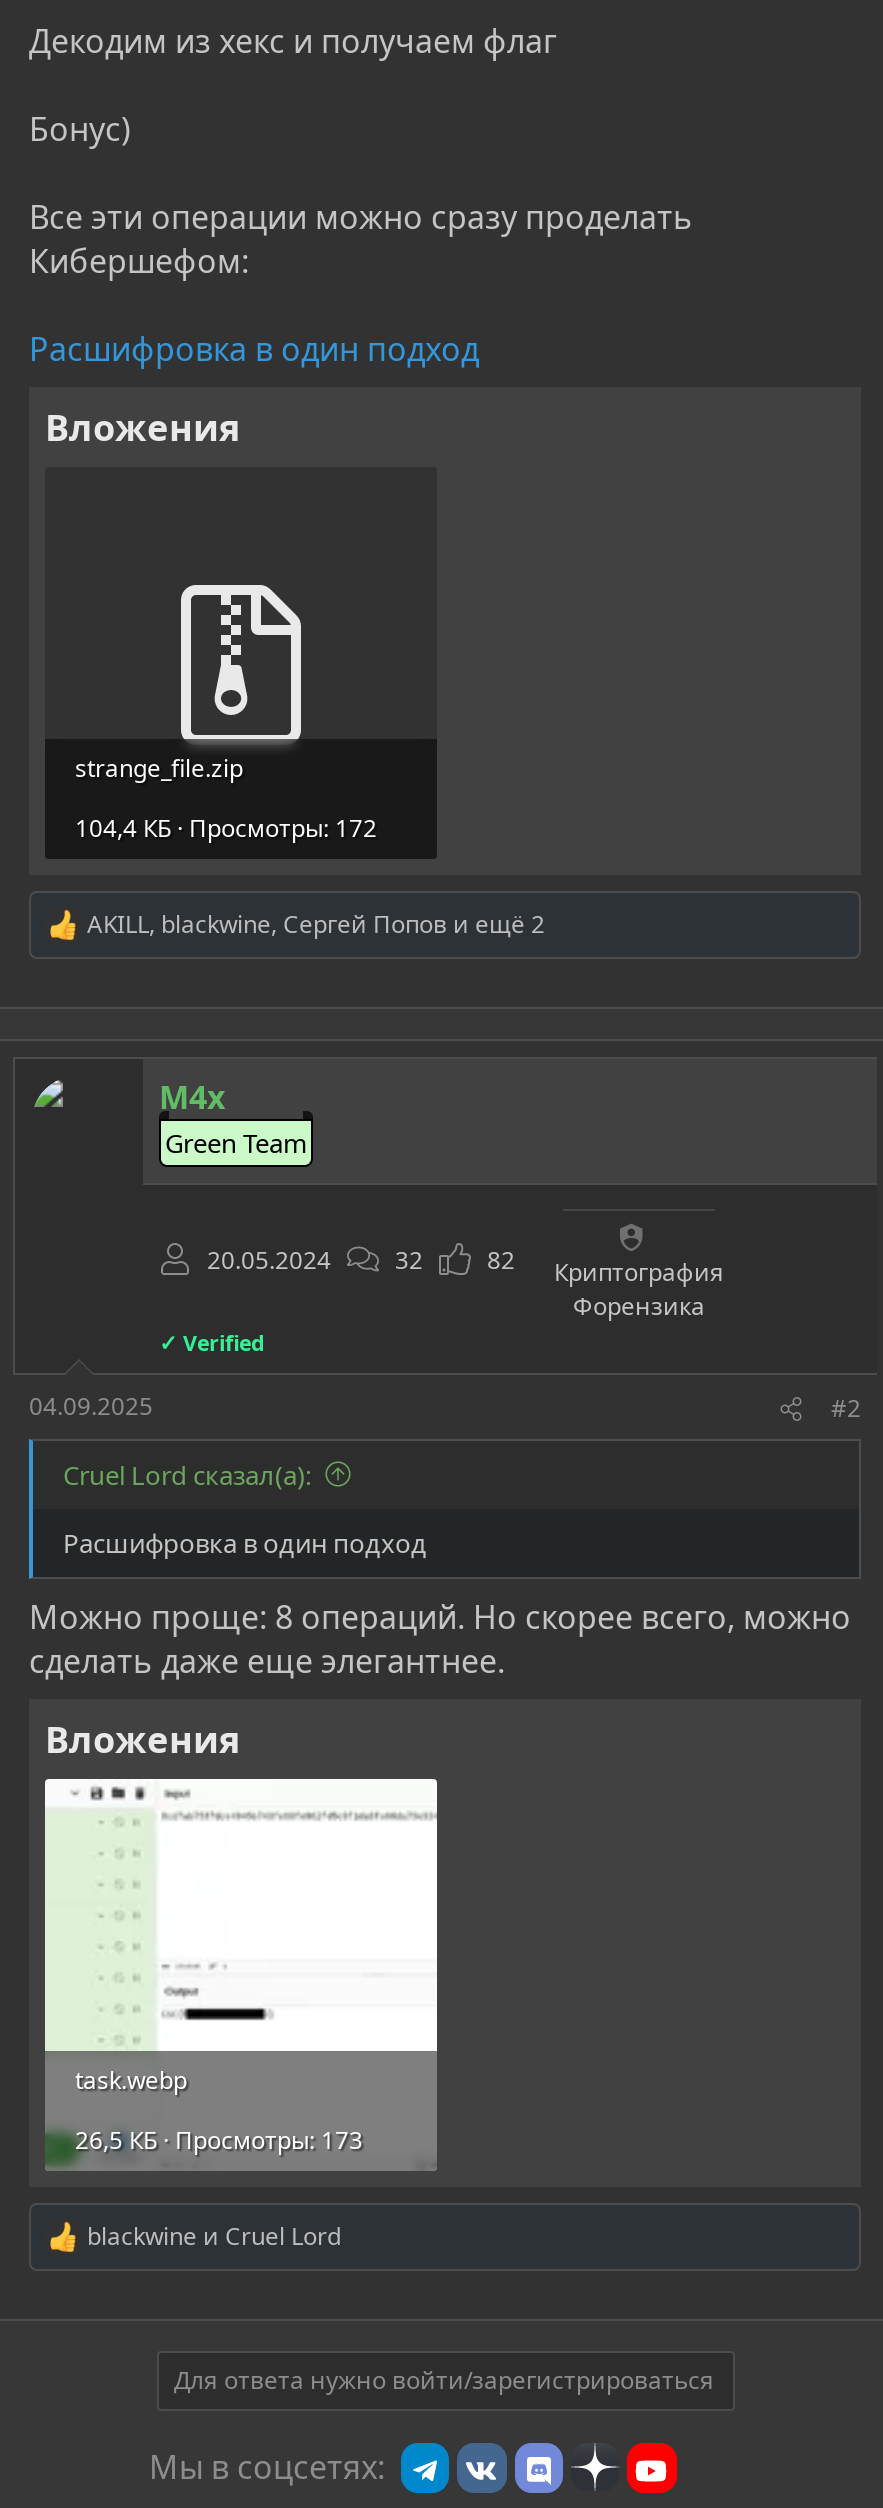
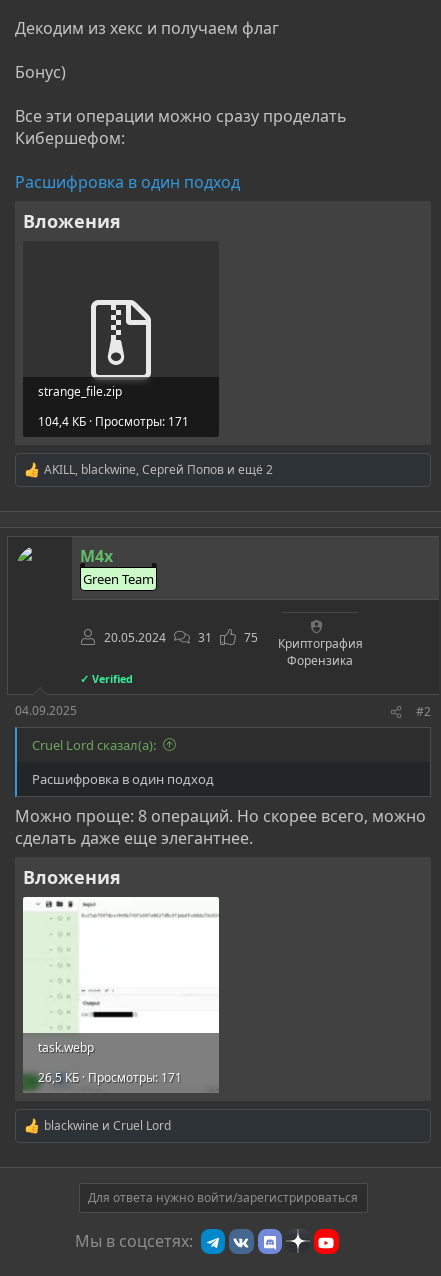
[75,812,377,846] 104,4 КБ · Просмотры: 172 -> [38,413,189,430] 104,4 КБ · Просмотры: 171
[395,1243,423,1277] 32 -> [198,629,212,646] 31
[487,1243,515,1277] 82 -> [244,629,258,646] 75
[75,2123,363,2157] 26,5 КБ · Просмотры: 173 -> [38,1069,182,1086] 26,5 КБ · Просмотры: 171

